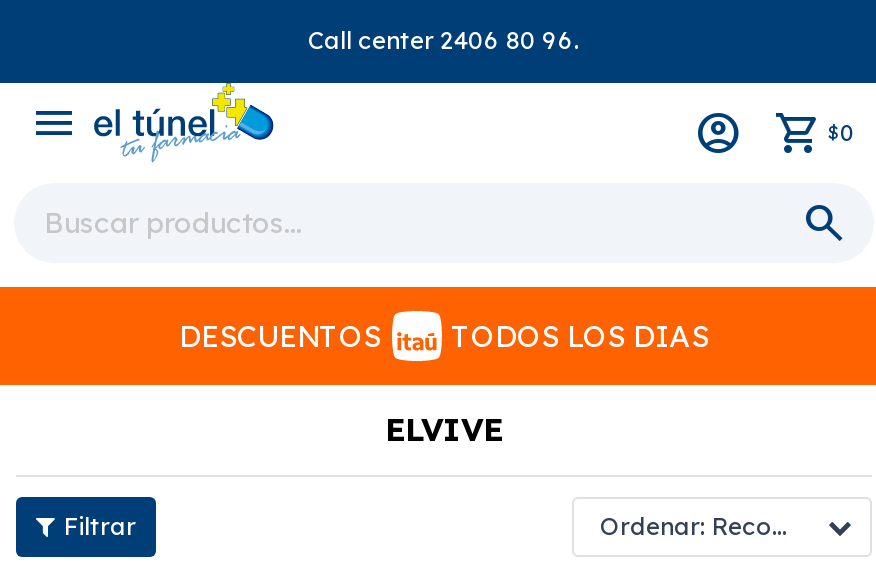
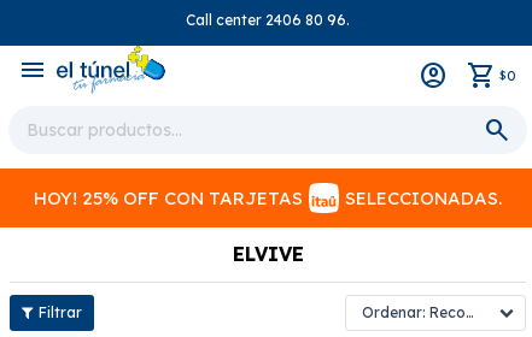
[179,317,709,355] DESCUENTOS | TODOS LOS DIAS -> [34,187,502,209] HOY! 25% OFF CON TARJETAS | SELECCIONADAS.

